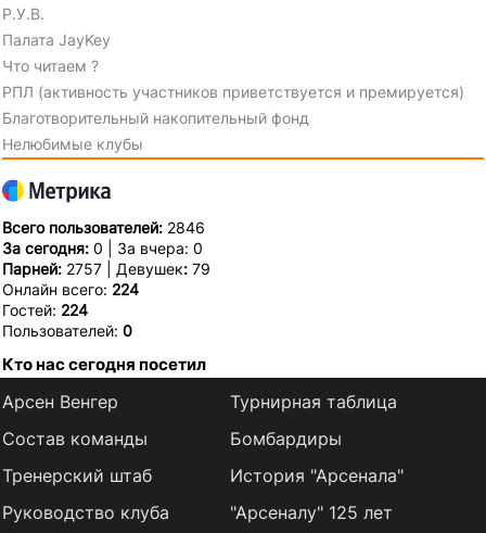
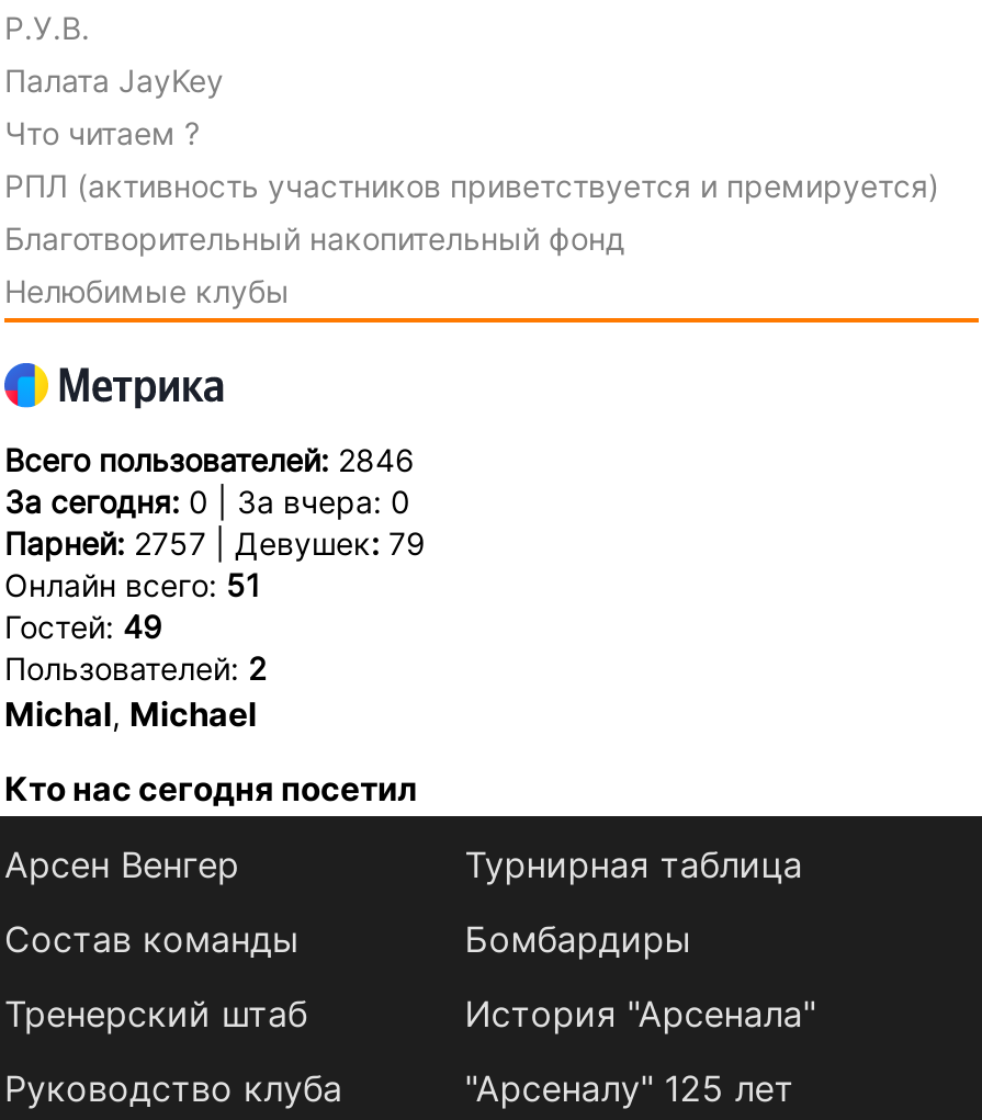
[2,280,139,340] Онлайн всего: 224 | Гостей: 224 | Пользователей: 0 -> [4,566,266,735] Онлайн всего: 51 | Гостей: 49 | Пользователей: 2 | Michal, Michael

